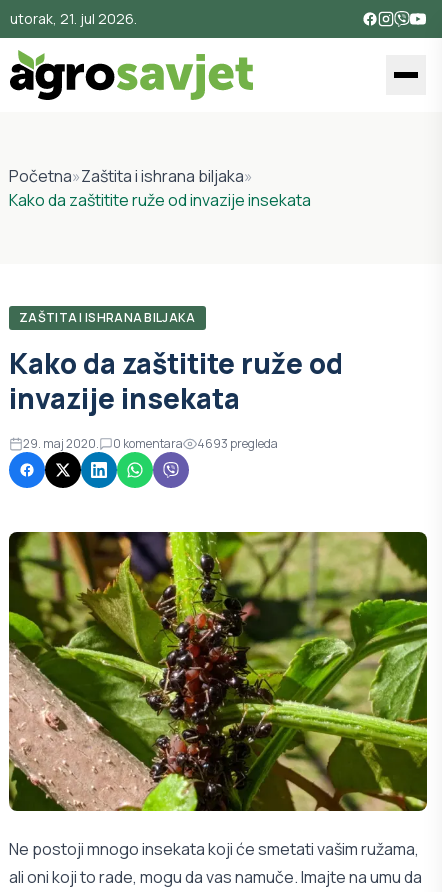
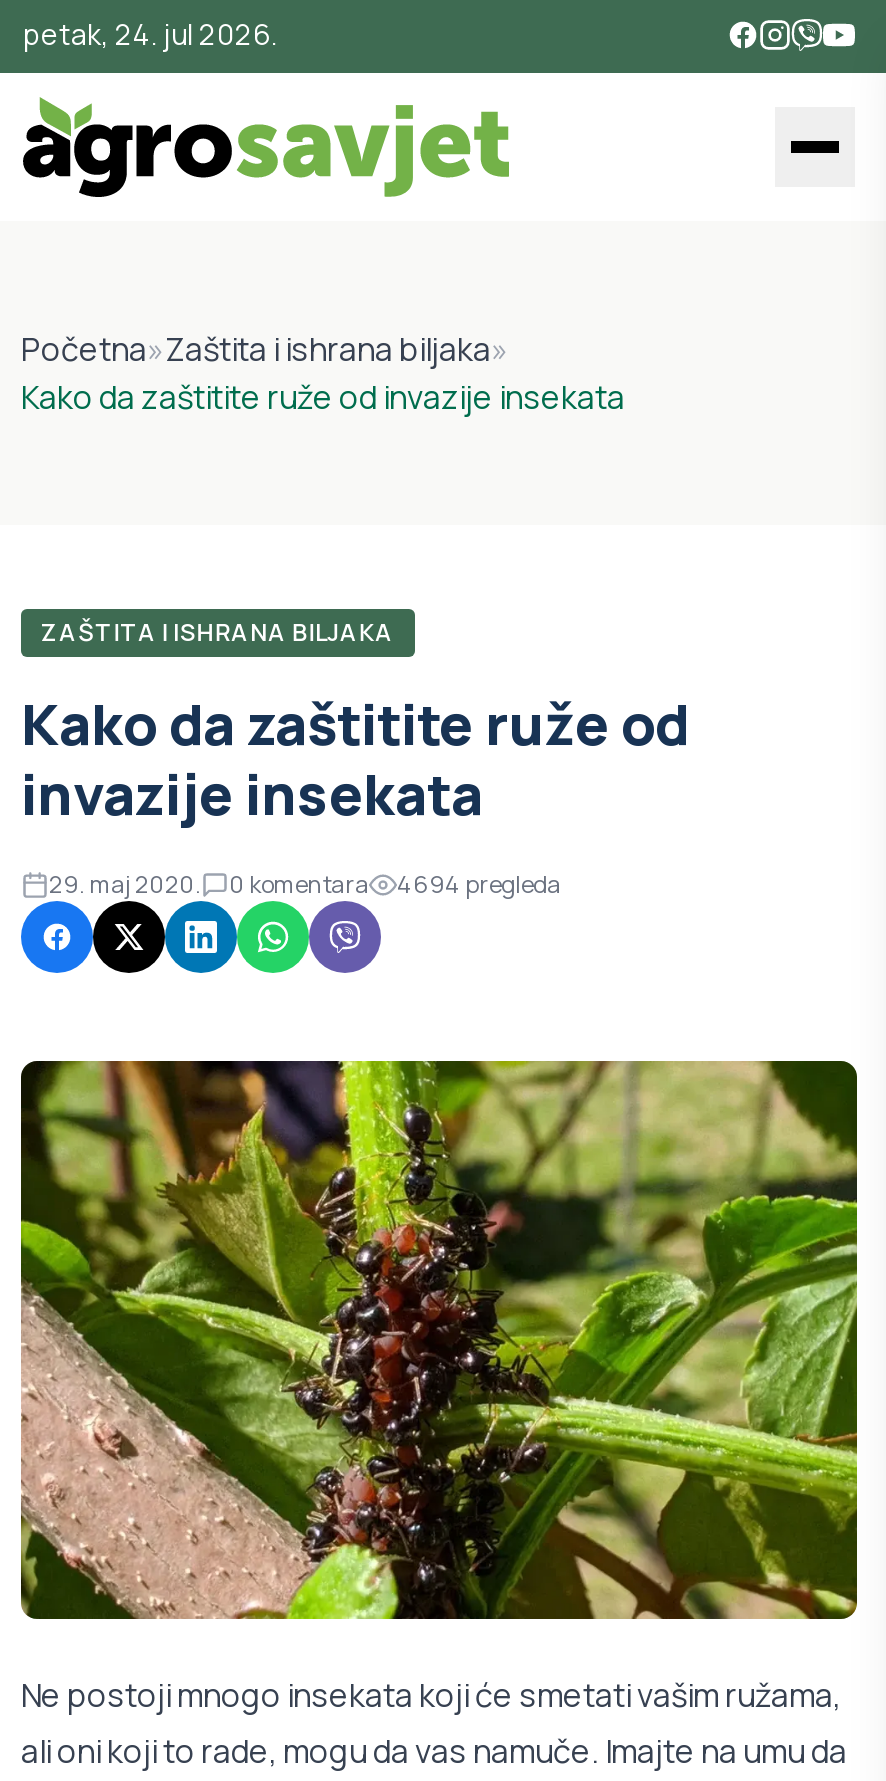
[10,9,137,28] utorak, 21. jul 2026. -> [23,15,277,53] petak, 24. jul 2026.
[23,435,278,452] 29. maj 2020. 0 komentara 4693 pregleda -> [49,867,561,901] 29. maj 2020. 0 komentara 4694 pregleda

